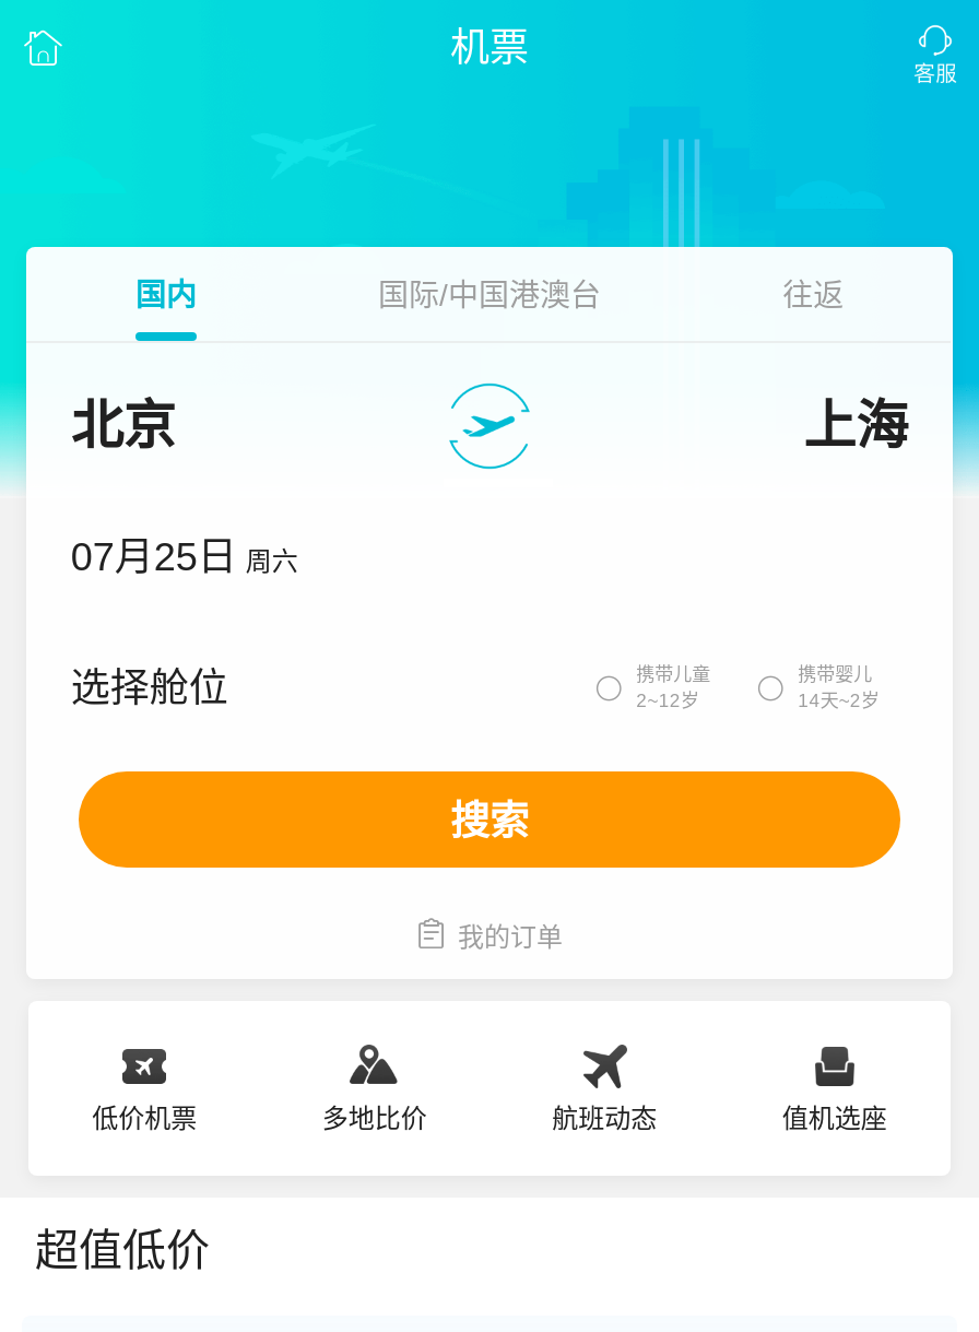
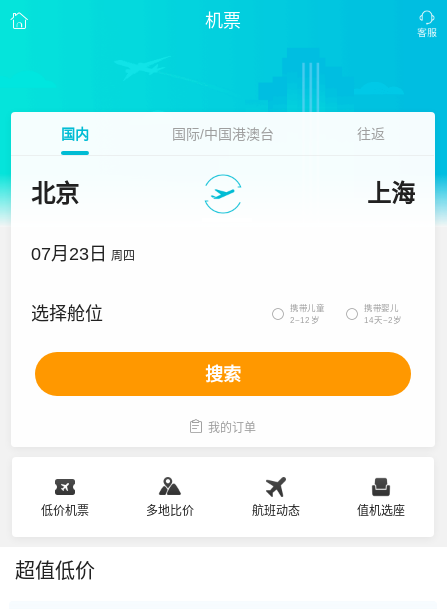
[71,535,298,579] 07月25日 周六 -> [31,244,135,264] 07月23日 周四

